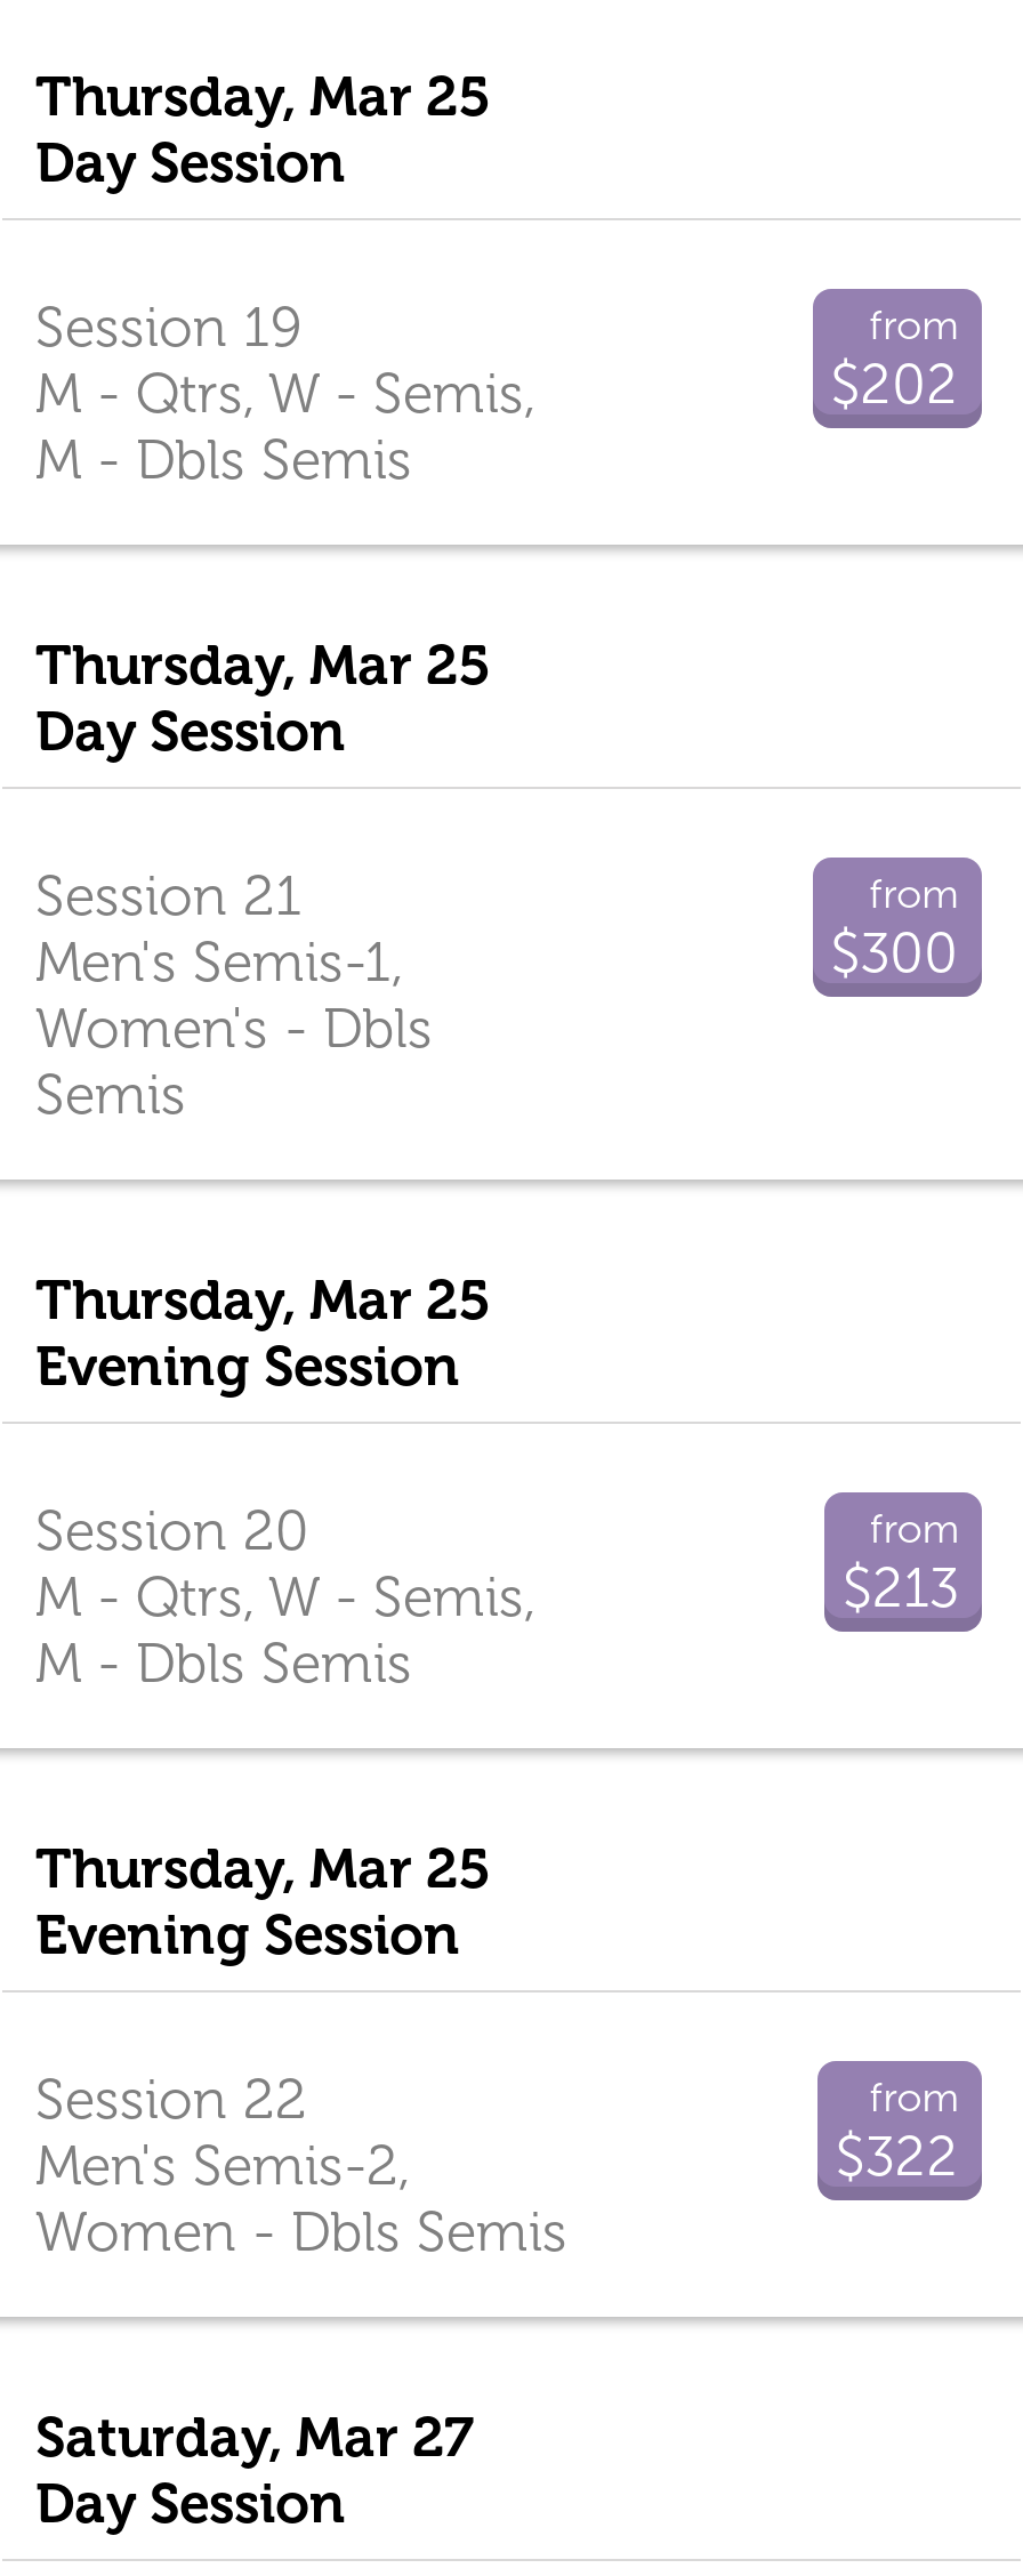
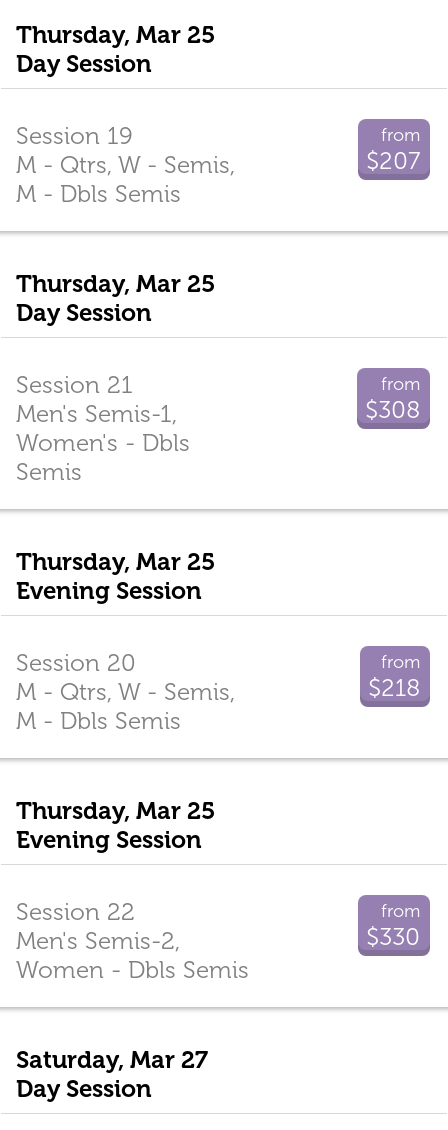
[830,351,958,417] $202 -> [366,146,420,175] $207
[830,920,958,986] $300 -> [364,395,419,424] $308
[842,1554,958,1621] $213 -> [368,673,420,702] $218
[835,2123,958,2189] $322 -> [366,922,420,951] $330

